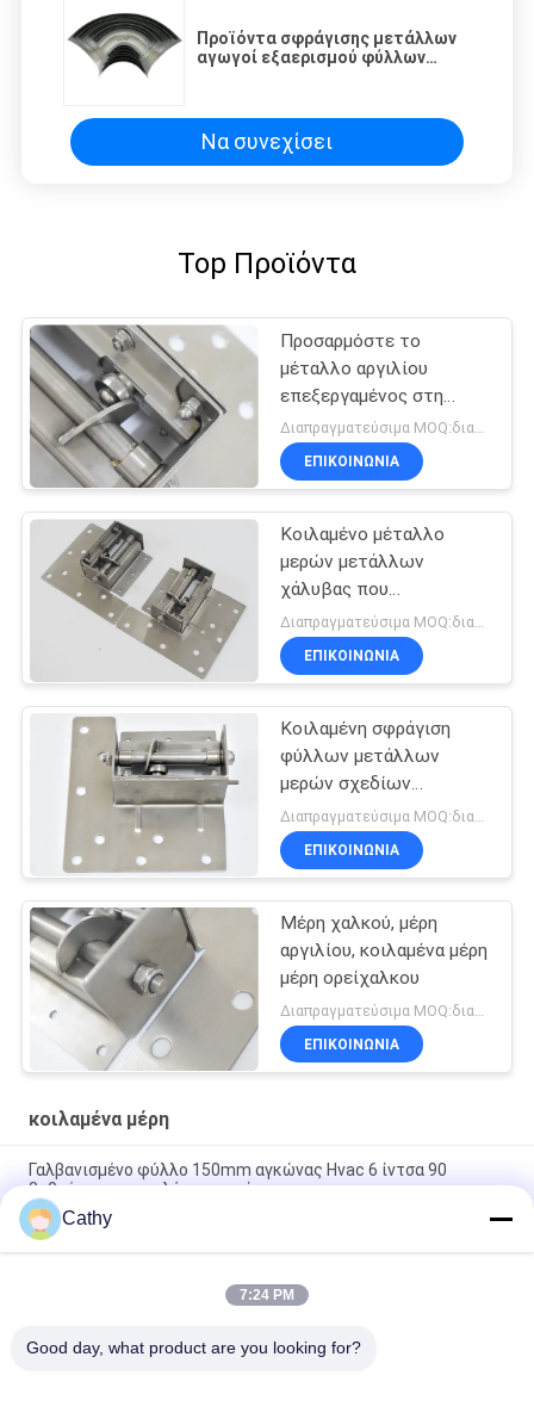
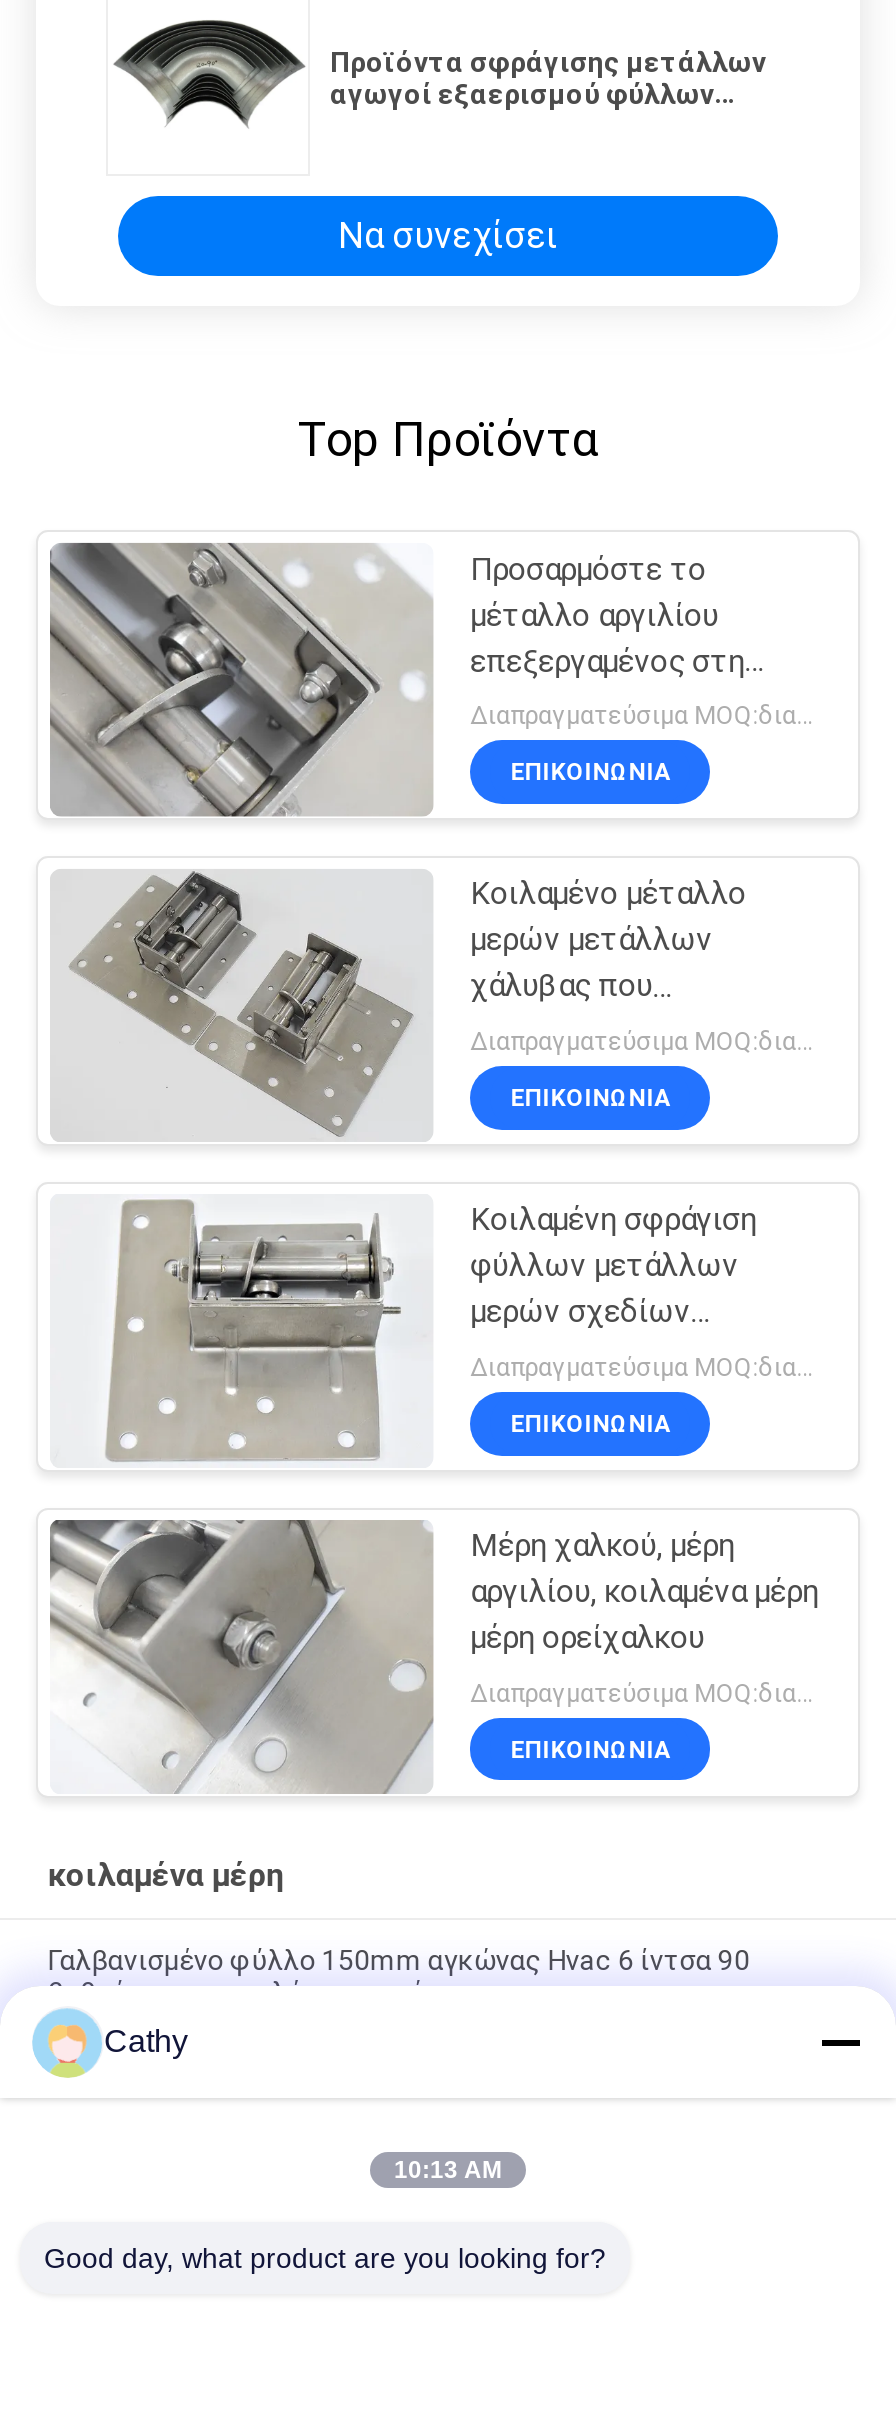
[240,1287,294,1303] 7:24 PM -> [394,2156,502,2184] 10:13 AM

